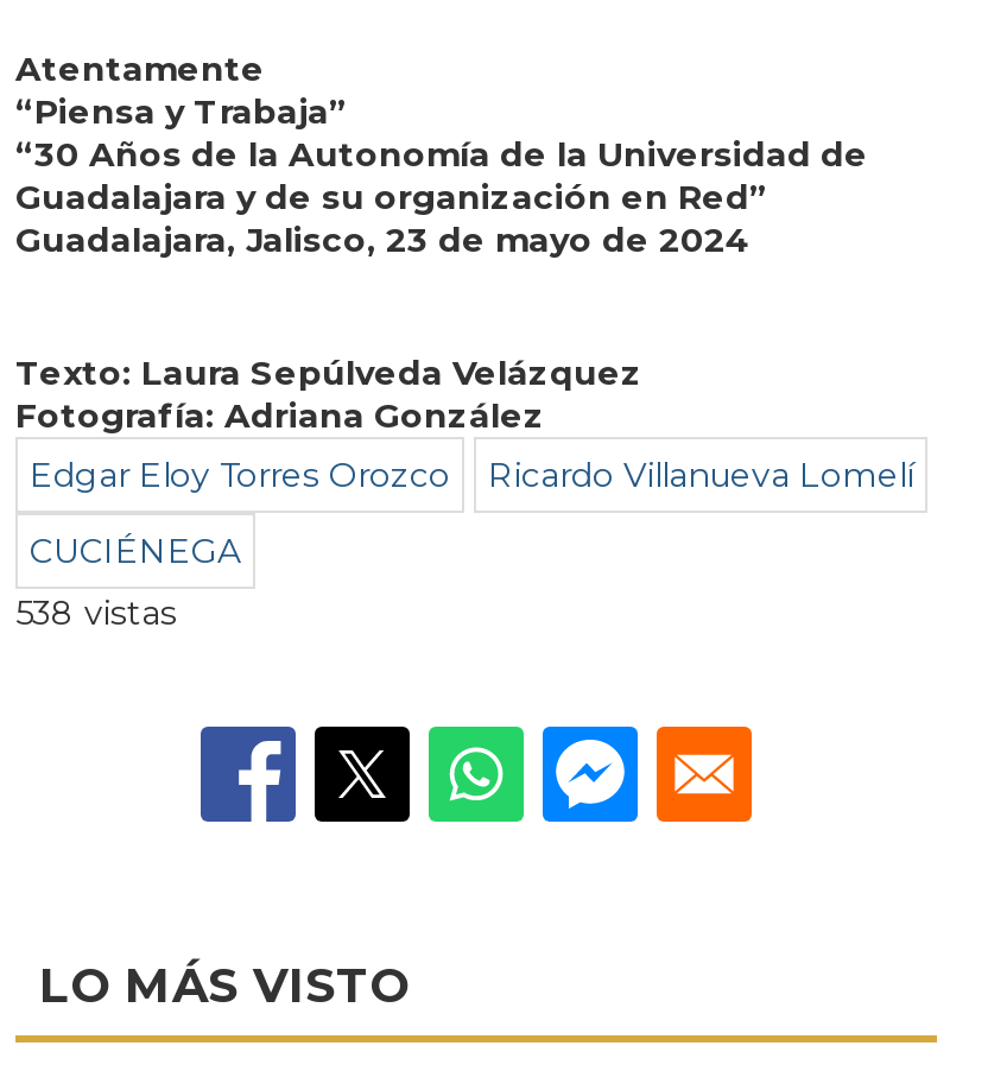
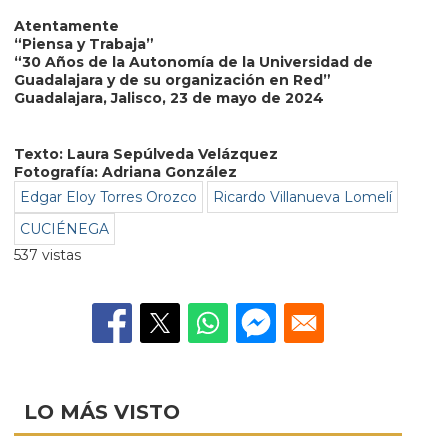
[15,590,177,633] 538 vistas -> [14,245,81,263] 537 vistas

